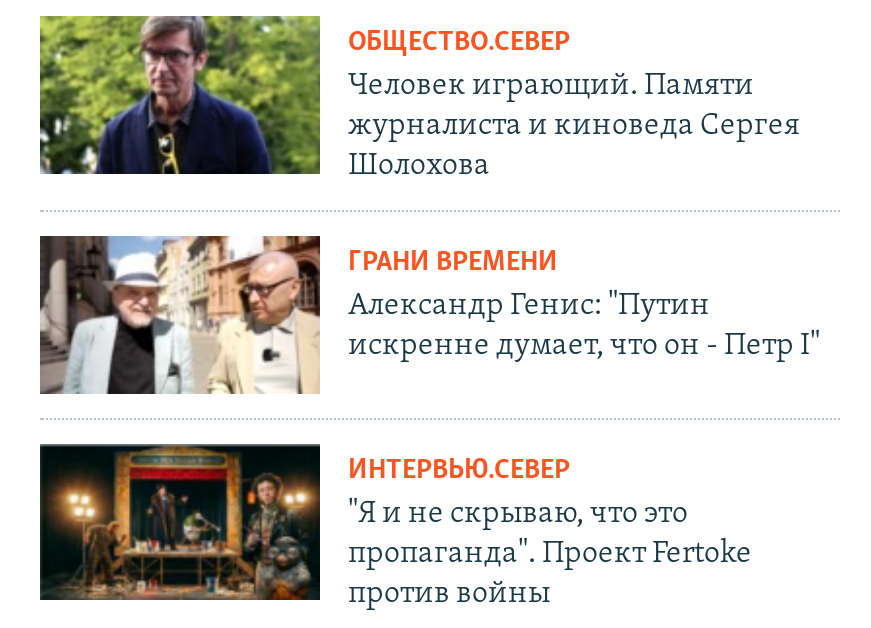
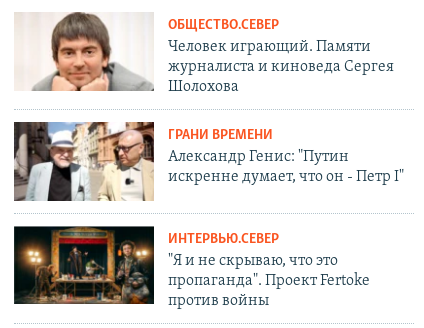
[38,14,322,176] [image] -> [14,12,154,92] [image]

